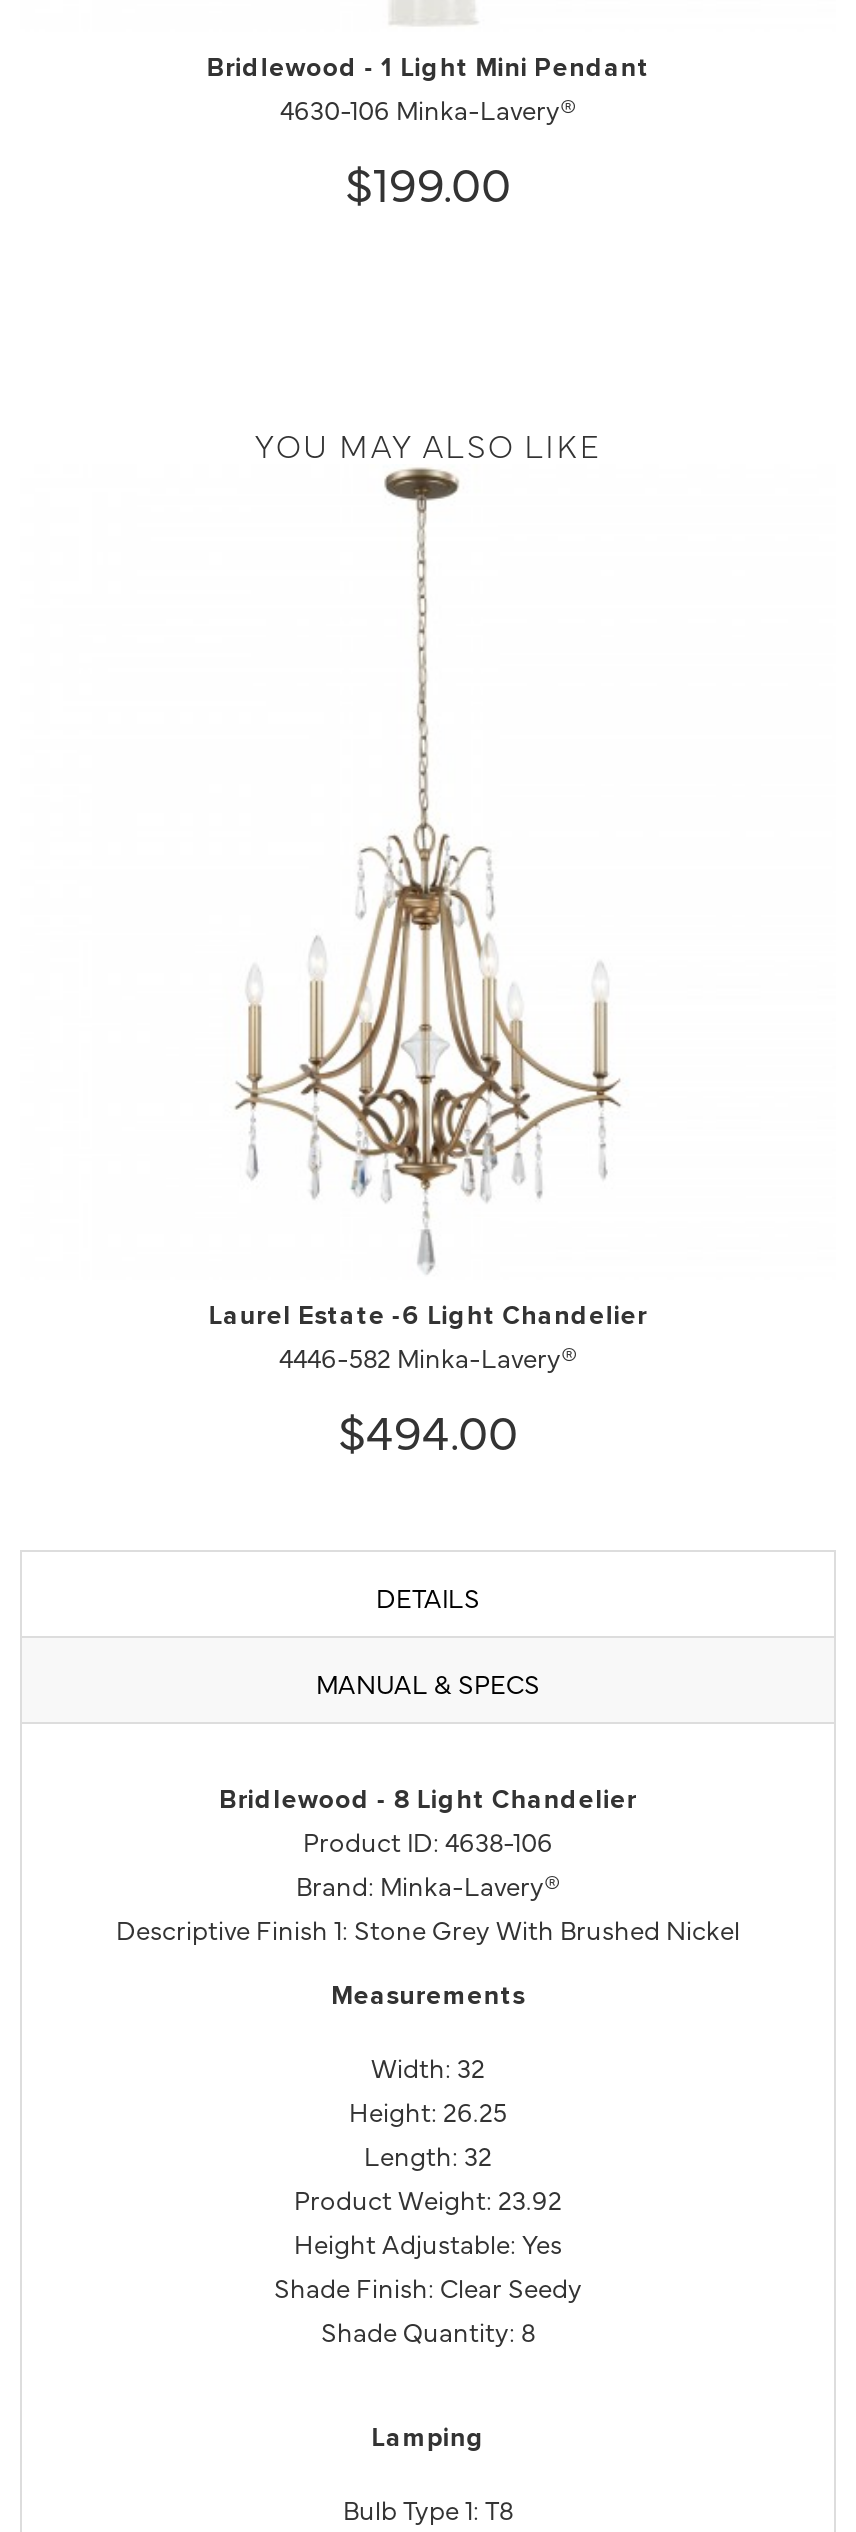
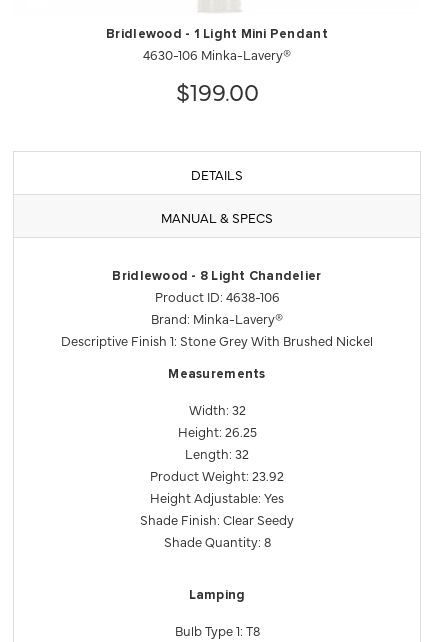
[255,423,601,467] YOU MAY ALSO LIKE -> none
[208,482,648,1463] [image] | Laurel Estate -6 Light Chandelier | 4446-582 Minka-Lavery® | $494.00 -> none

